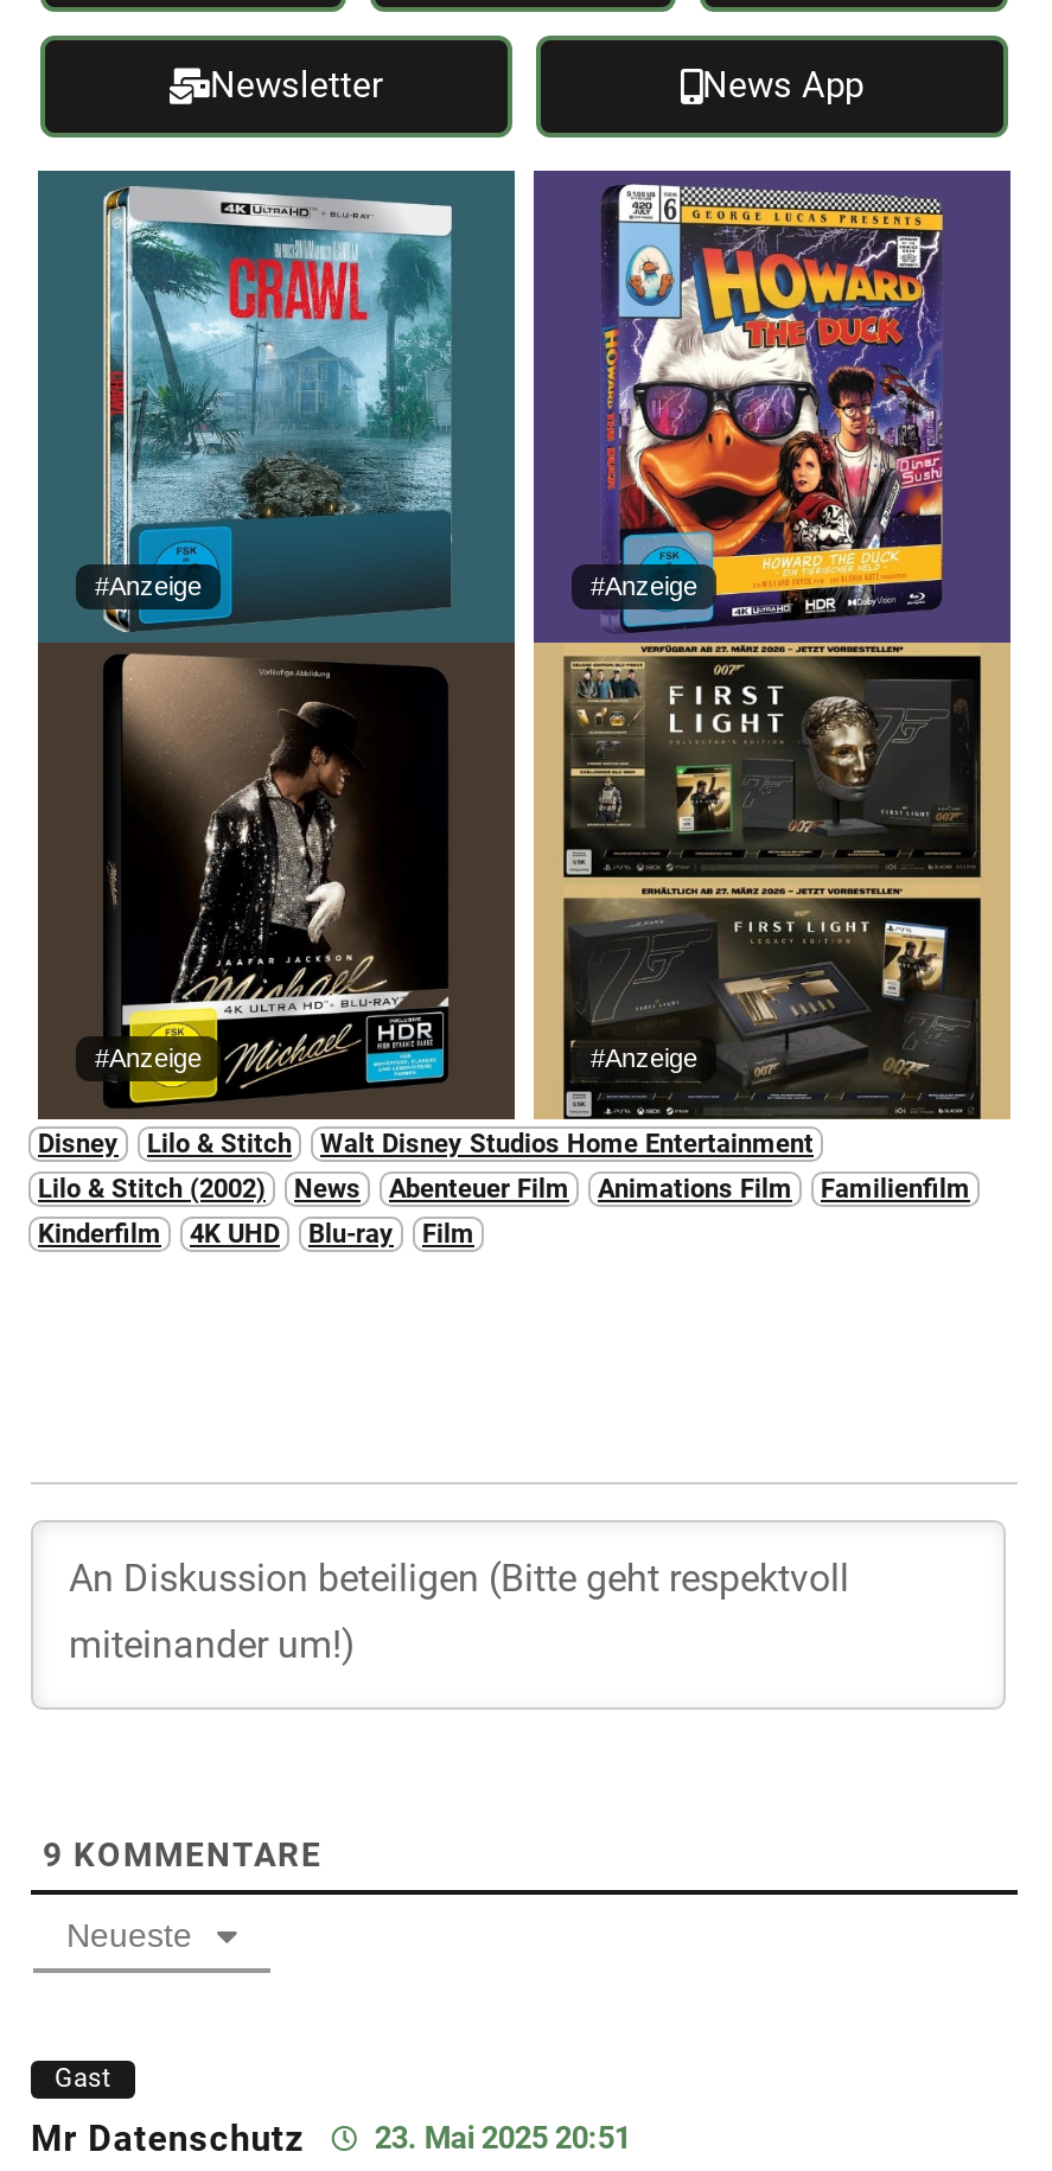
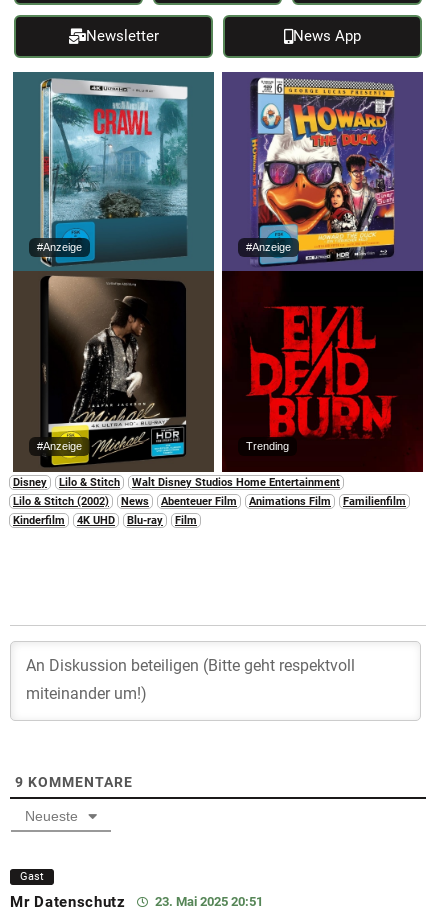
[534,640,1010,1122] [image] | #Anzeige -> [221,270,424,473] [image] | Trending

